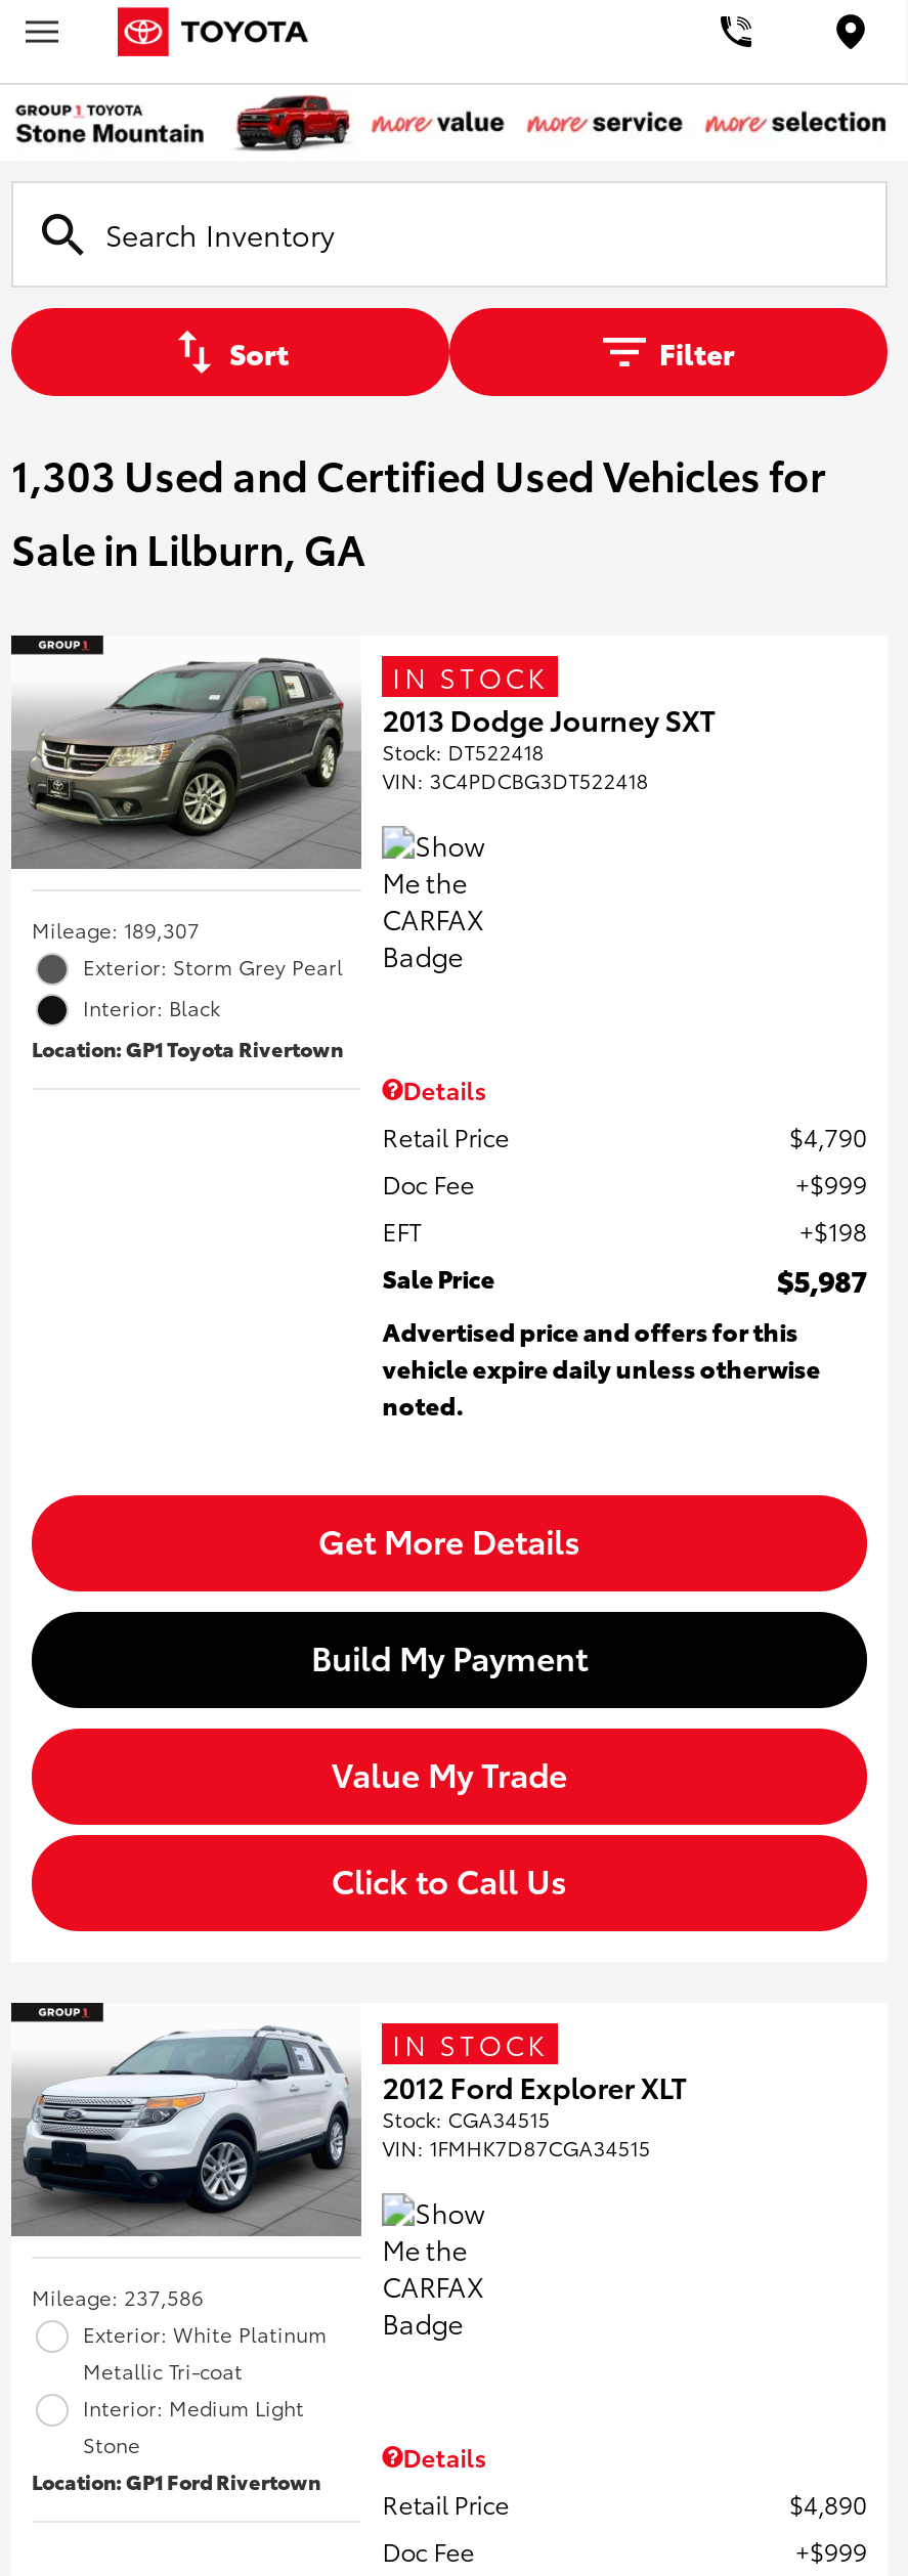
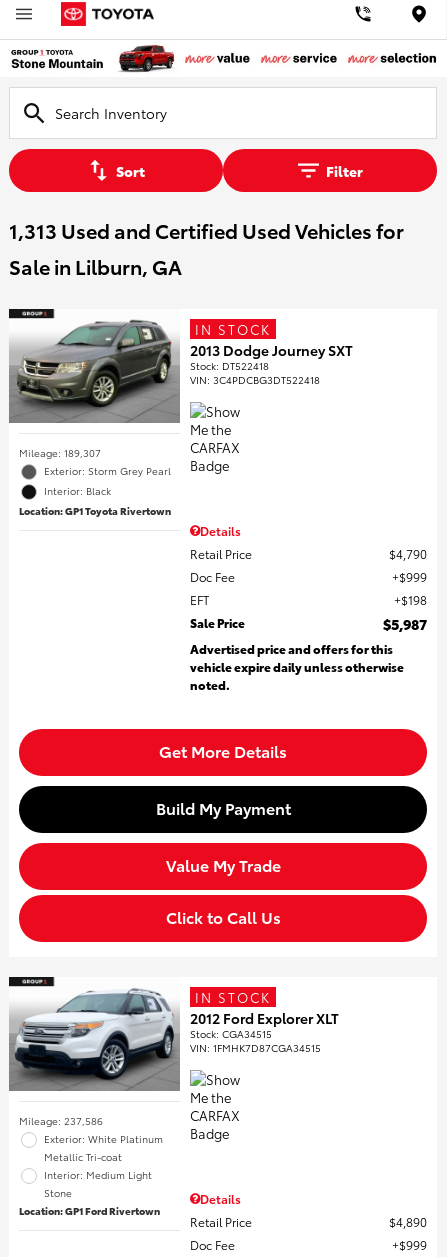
[11,446,826,503] 1,303 Used and Certified Used Vehicles for -> [9,216,404,244] 1,313 Used and Certified Used Vehicles for

